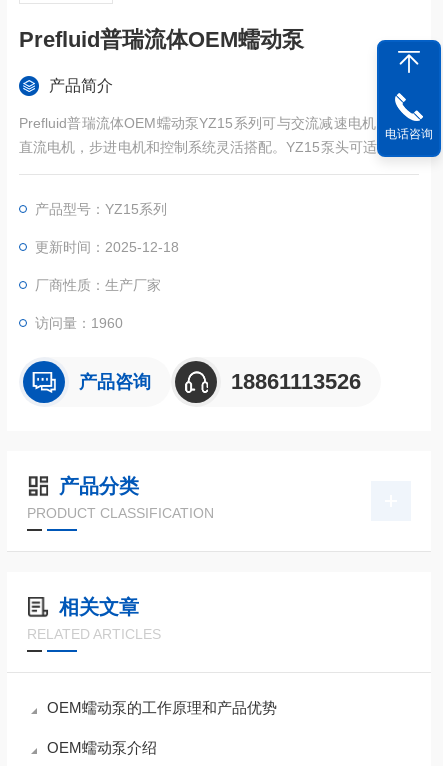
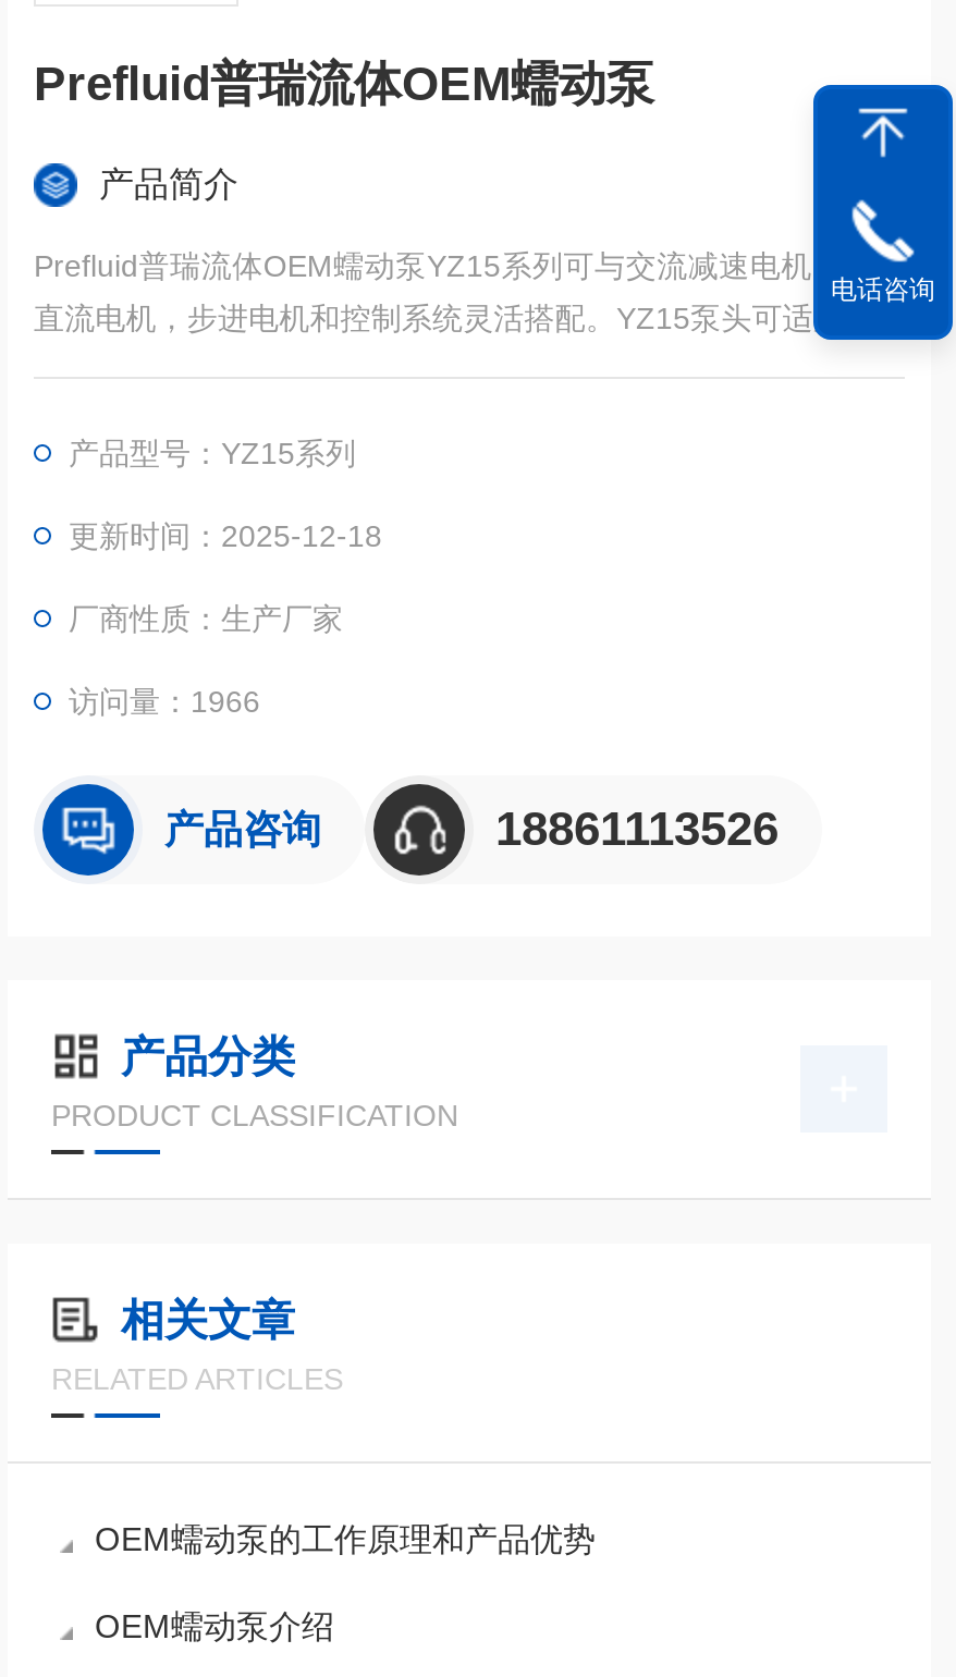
[35,315,123,331] 访问量：1960 -> [69,684,260,719] 访问量：1966

